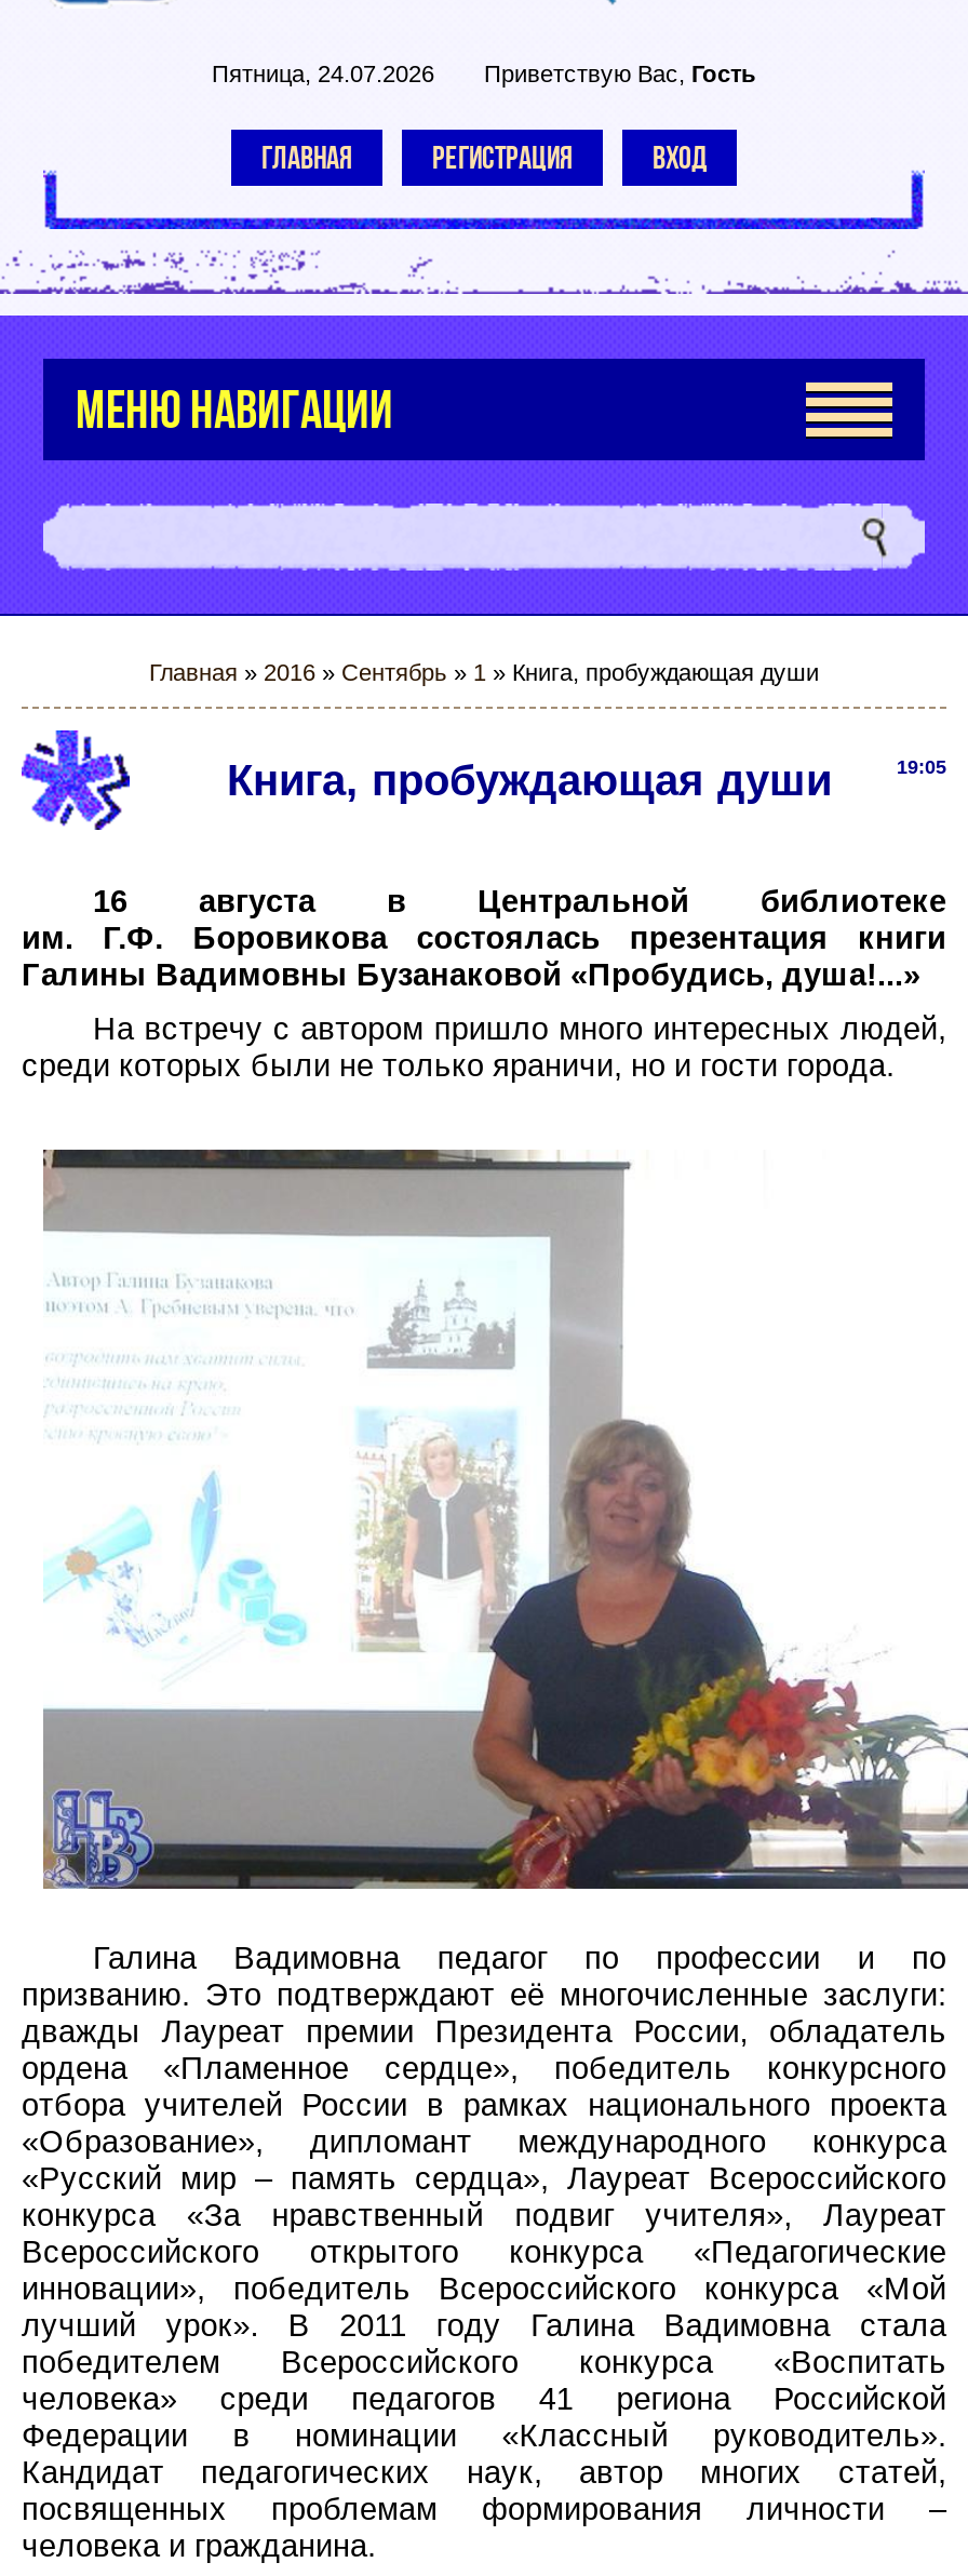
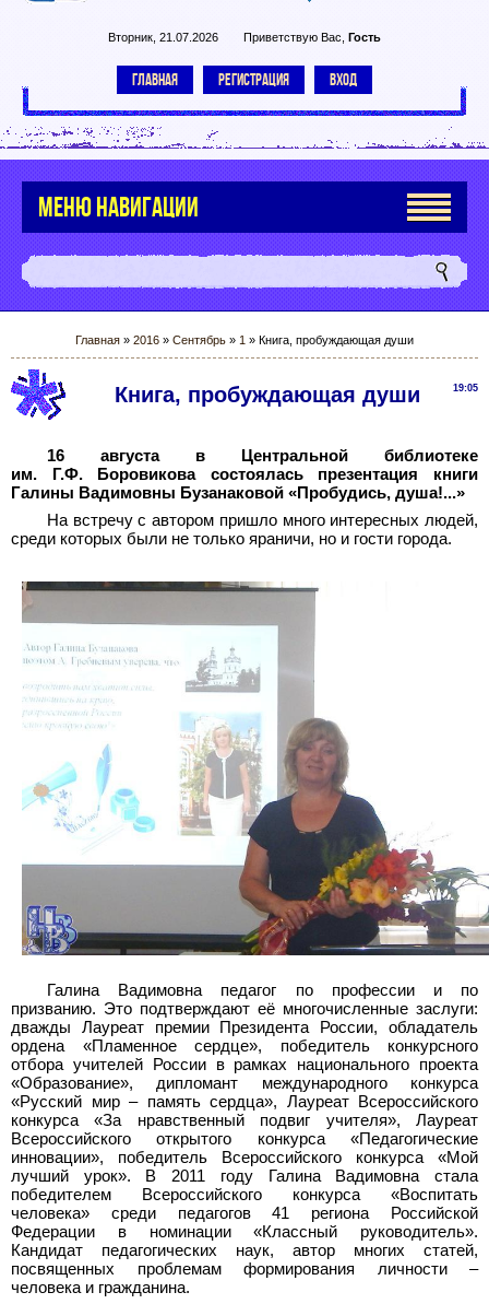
[212,61,756,86] Пятница, 24.07.2026 Приветствую Вас, Гость -> [108,31,381,44] Вторник, 21.07.2026 Приветствую Вас, Гость

